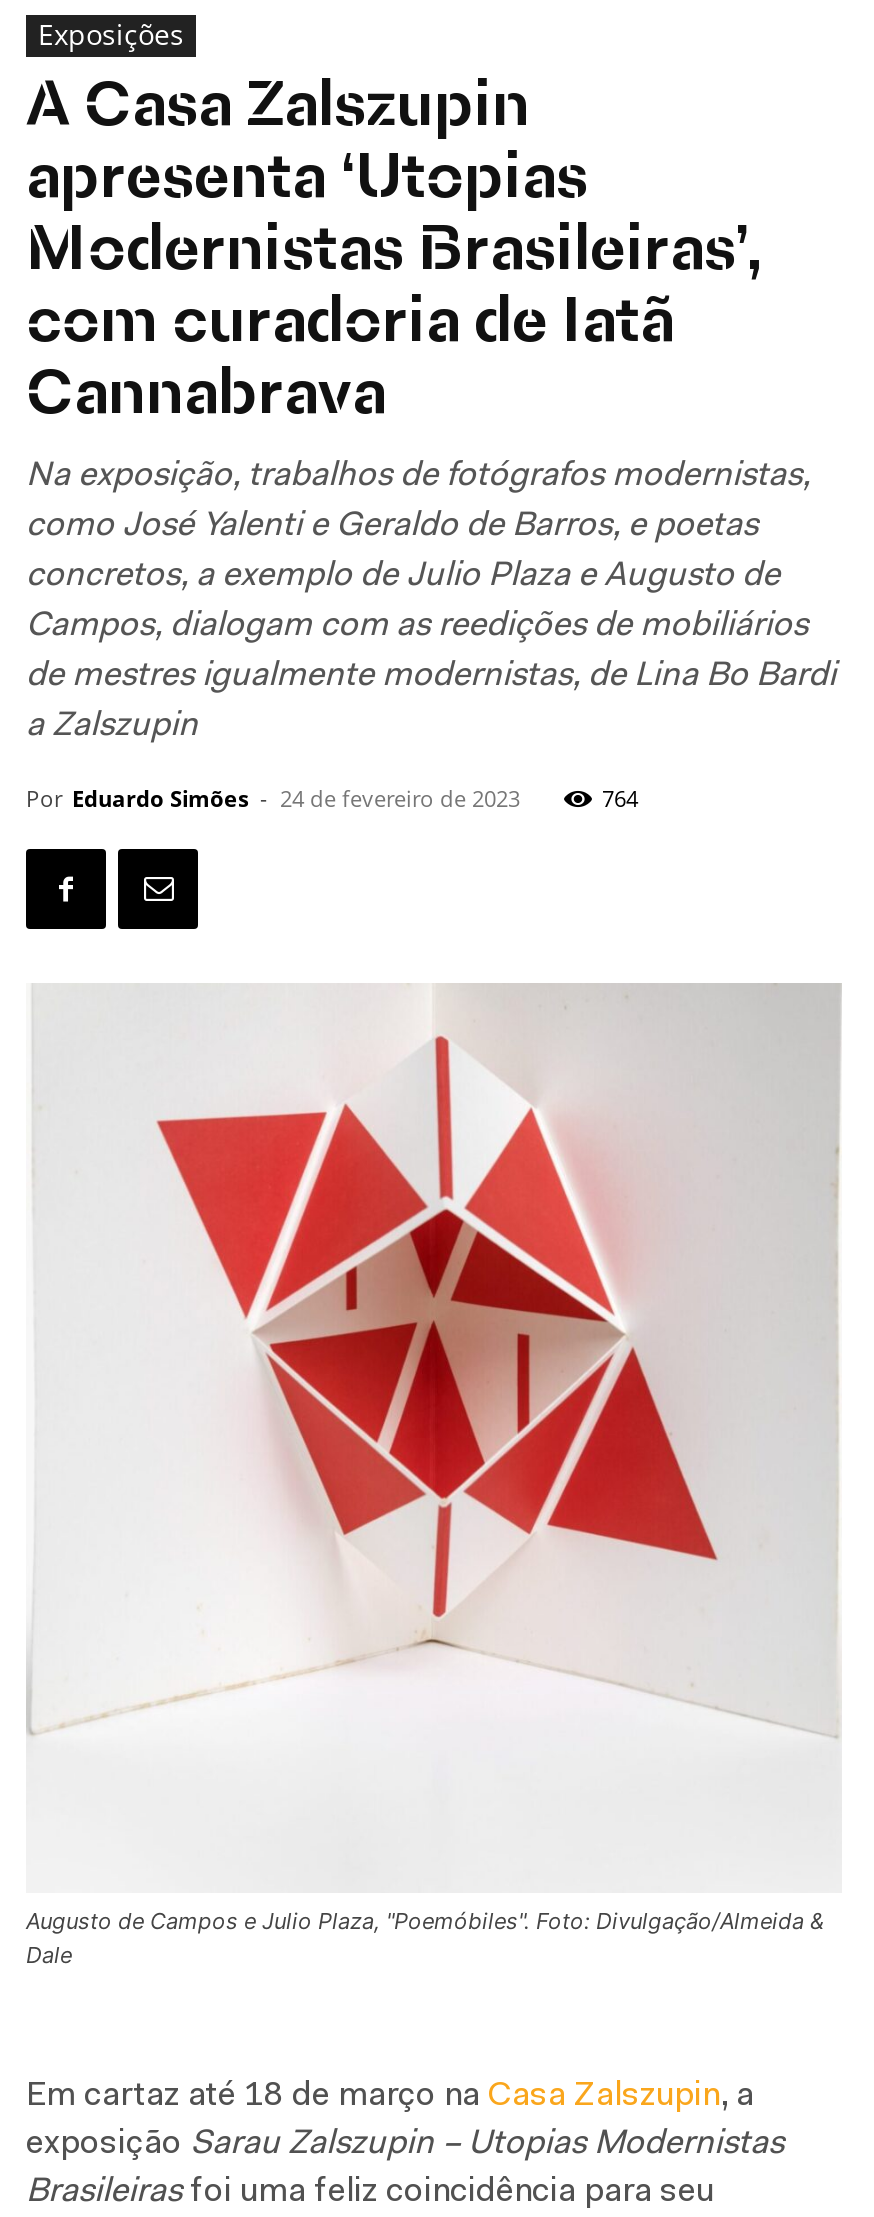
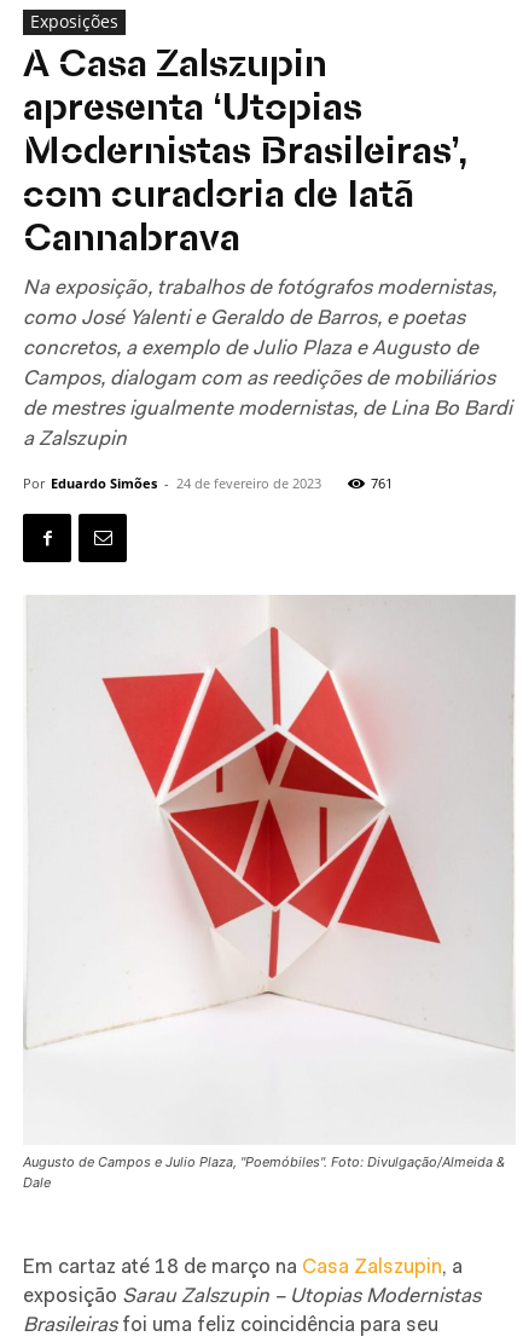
[602,783,638,813] 764 -> [371,474,393,492] 761

